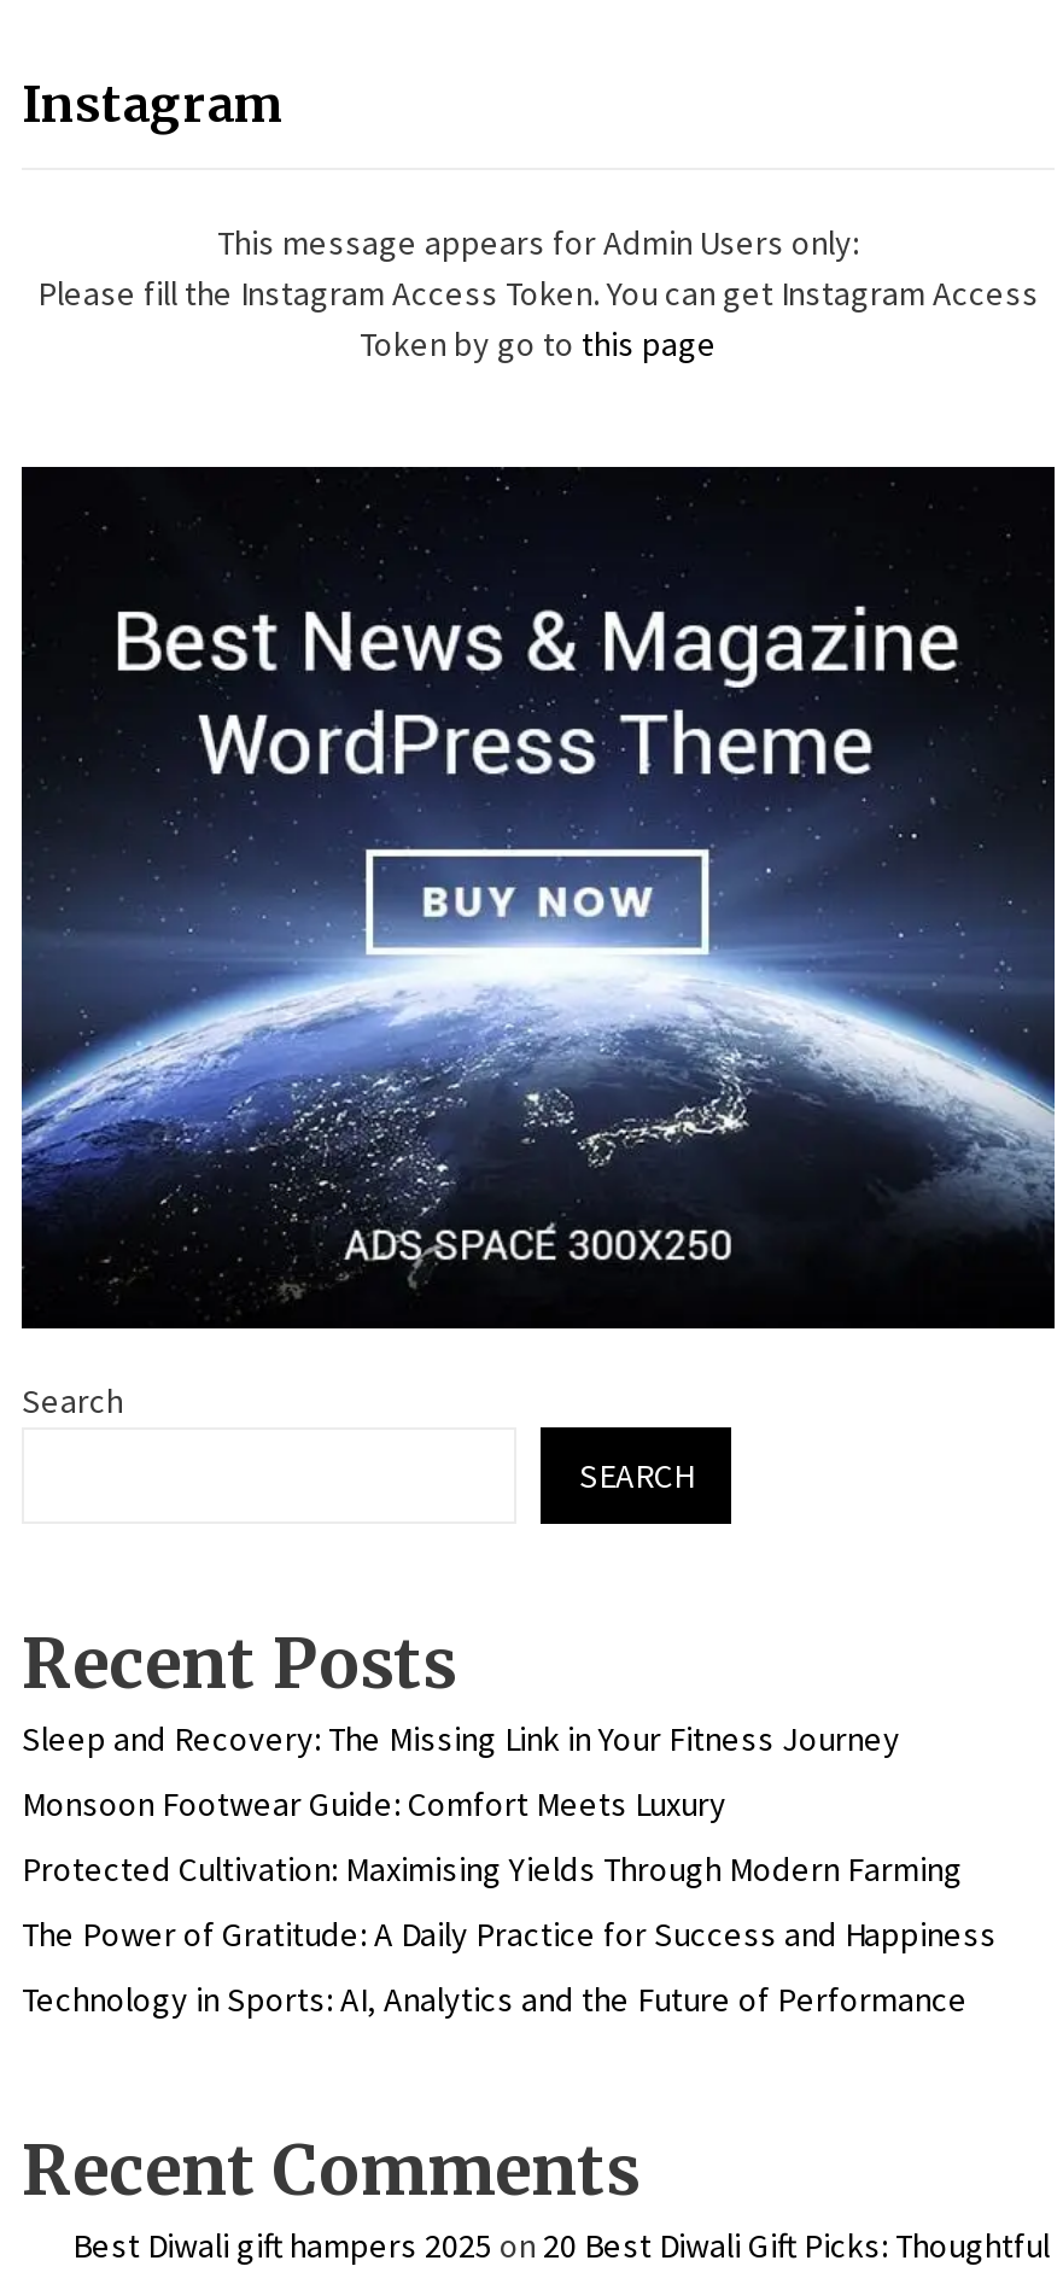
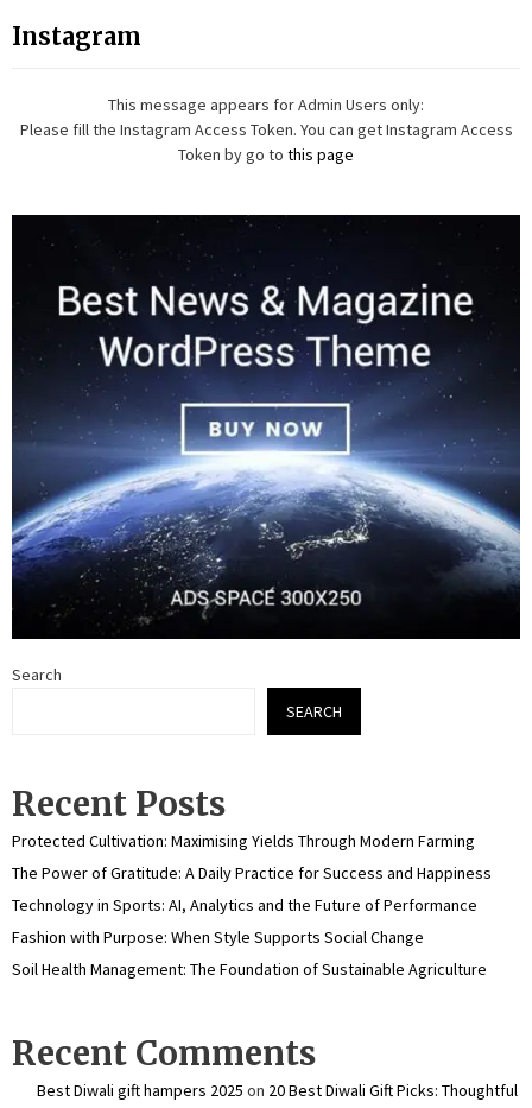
[22,1716,900,1825] Sleep and Recovery: The Missing Link in Your Fitness Journey | Monsoon Footwear Guide: Comfort Meets Luxury -> none
moved [22,1846,997,2020] -> [12,830,492,915]: Protected Cultivation: Maximising Yields Through Modern Farming | The Power of Gratitude: A Daily Practice for Success and Happiness | Technology in Sports: AI, Analytics and the Future of Performance
none -> [12,926,487,979] Fashion with Purpose: When Style Supports Social Change | Soil Health Management: The Foundation of Sustainable Agriculture

